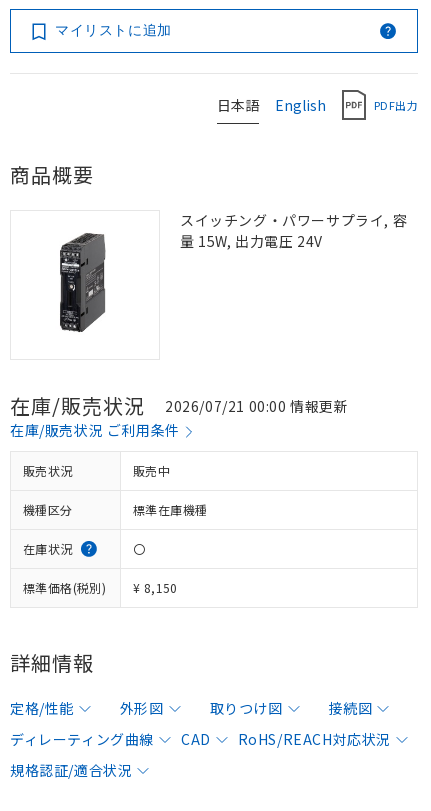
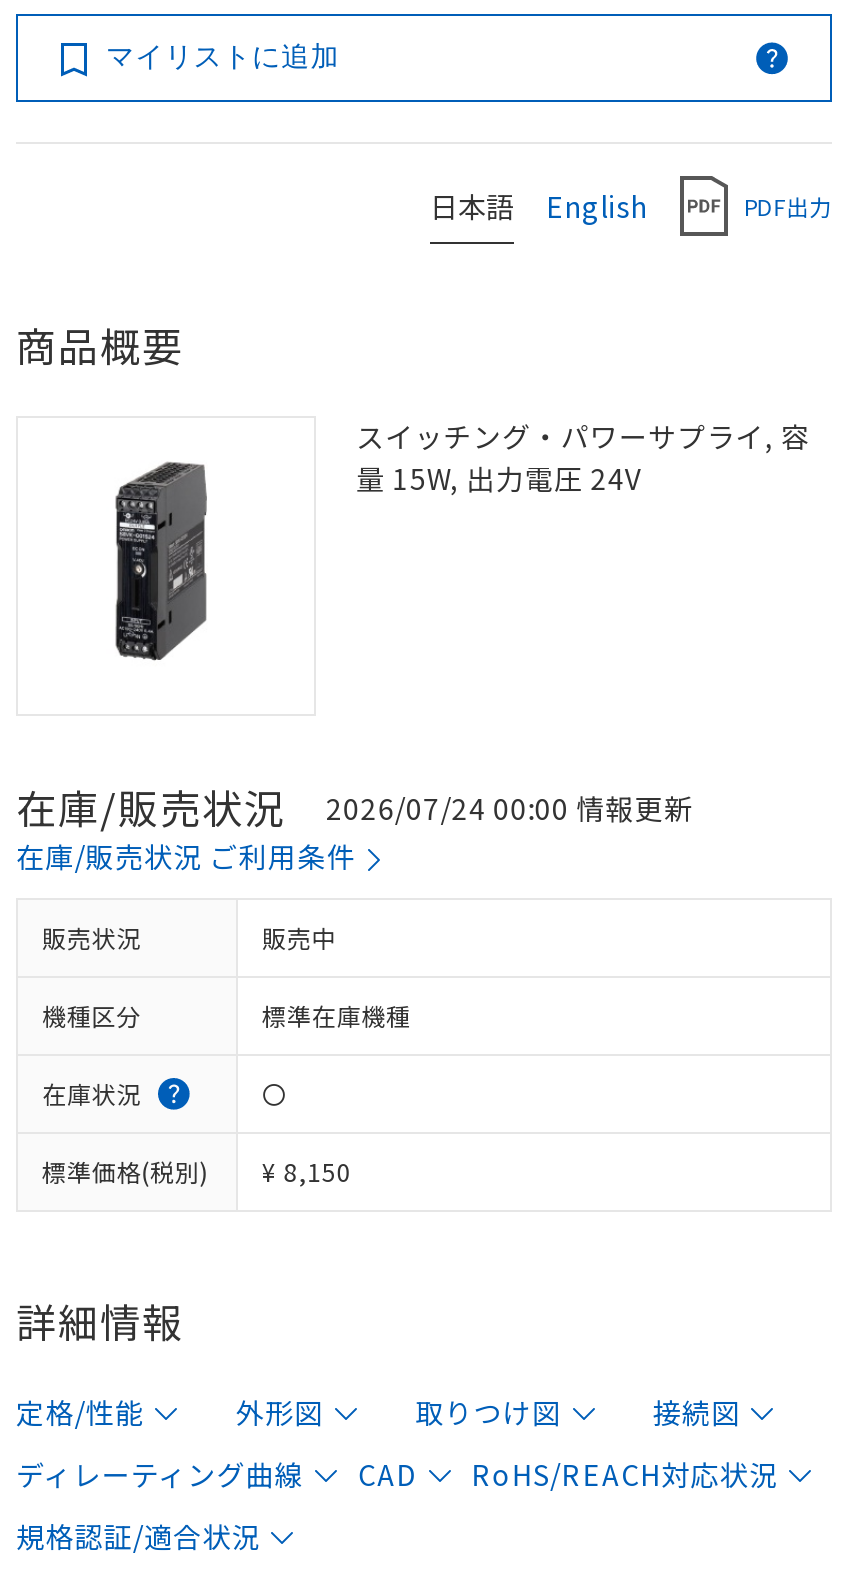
[10,391,349,420] 在庫/販売状況 2026/07/21 00:00 情報更新 -> [16,778,693,836] 在庫/販売状況 2026/07/24 00:00 情報更新

